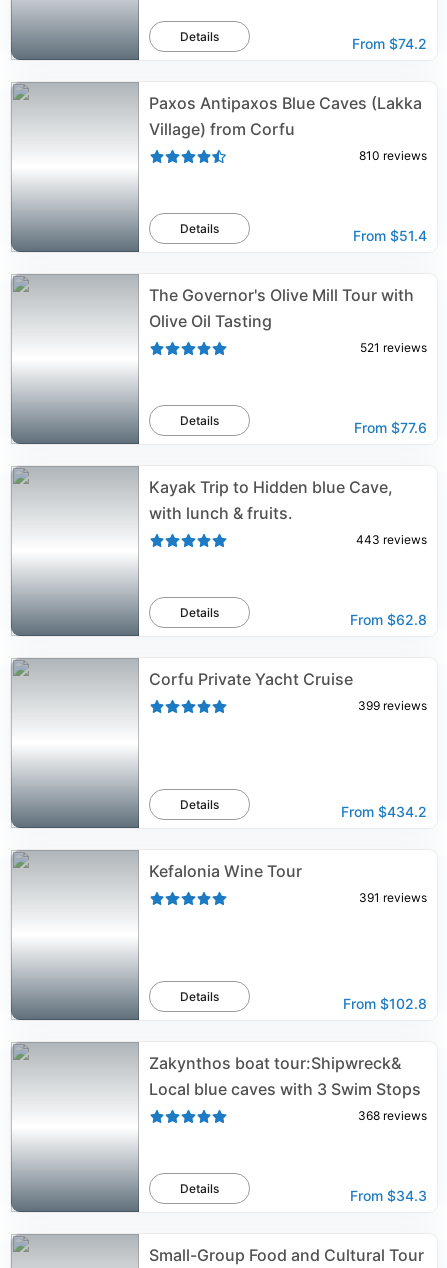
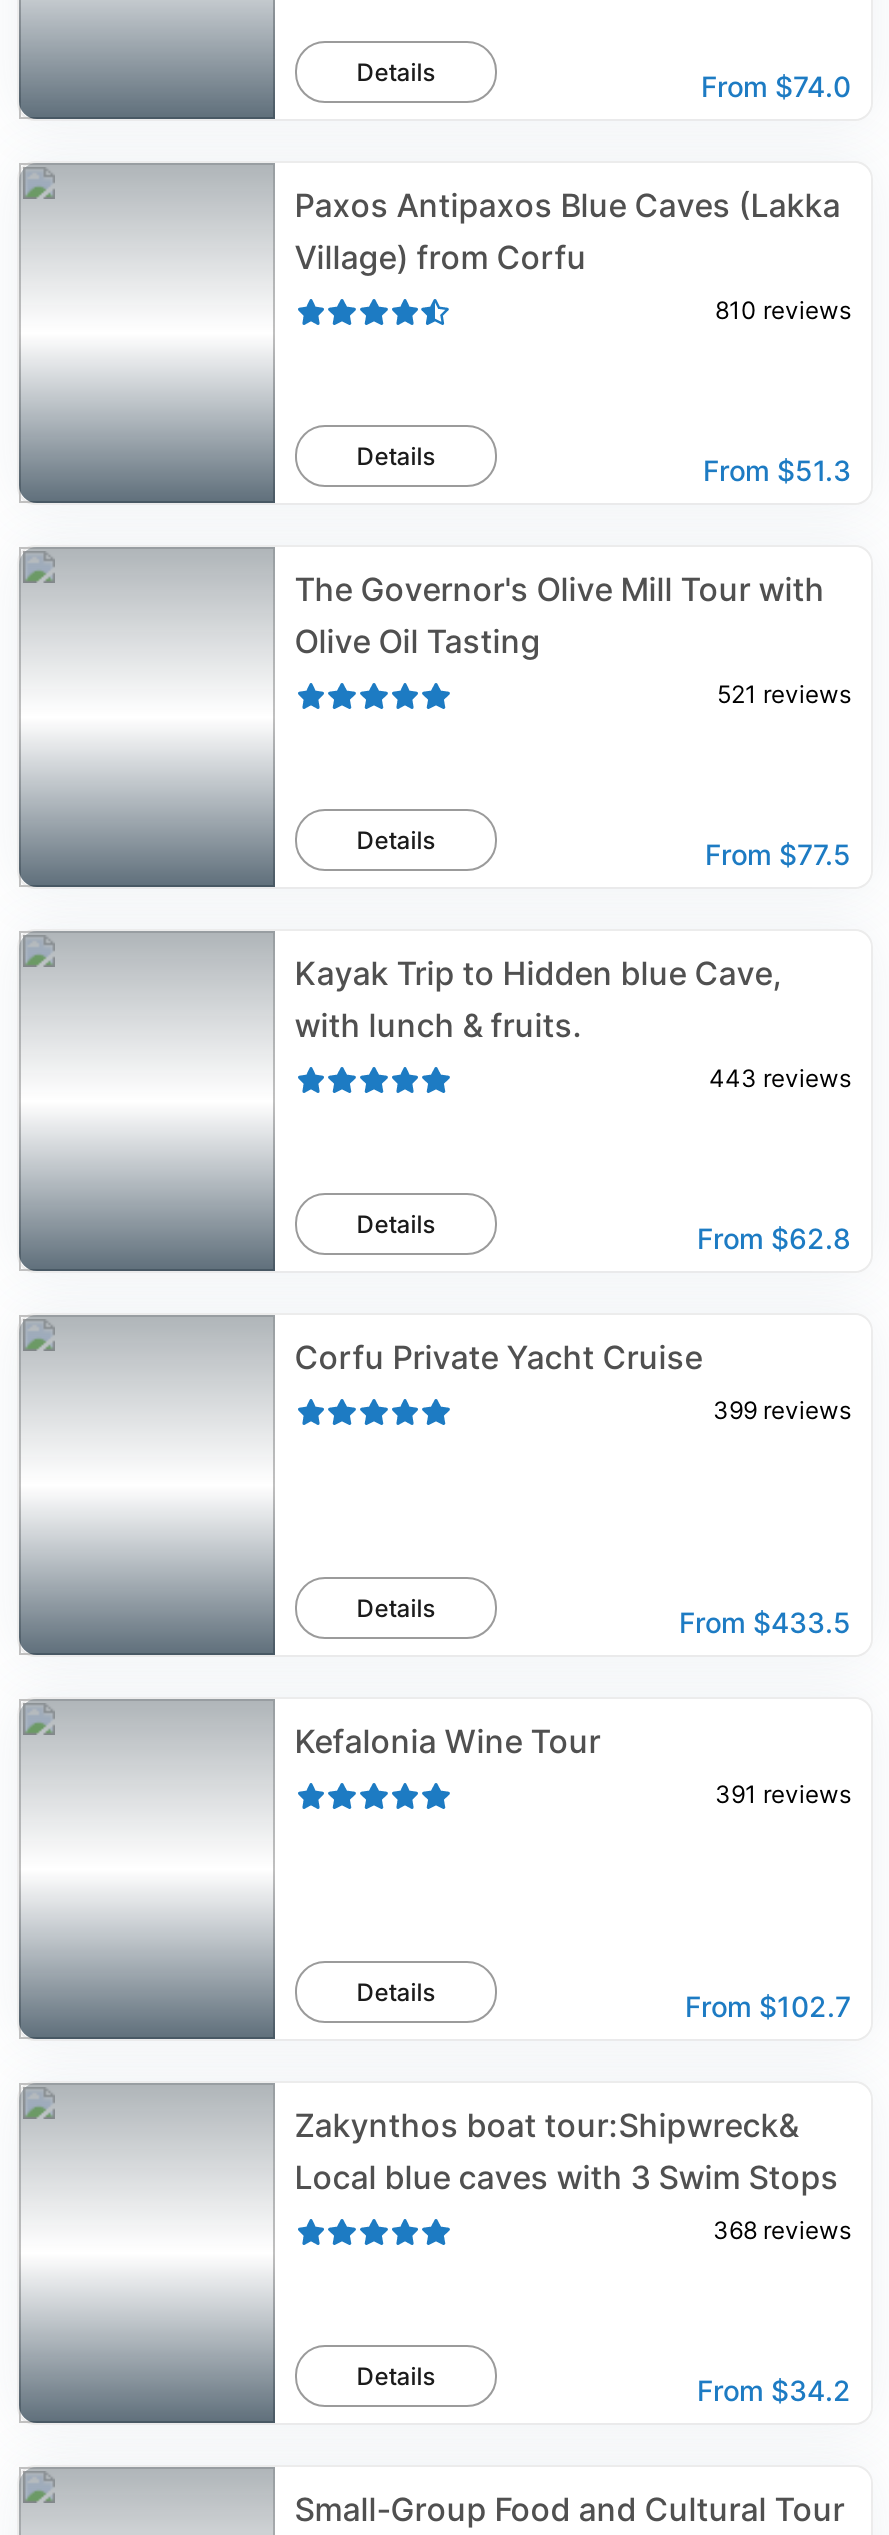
[352,35,427,52] From $74.2 -> [701,69,851,103] From $74.0
[353,227,427,244] From $51.4 -> [703,453,851,487] From $51.3
[354,419,427,436] From $77.6 -> [705,837,851,871] From $77.5
[341,803,427,820] From $434.2 -> [679,1605,851,1639] From $433.5
[343,995,427,1012] From $102.8 -> [685,1989,851,2023] From $102.7
[350,1187,427,1204] From $34.3 -> [697,2373,851,2407] From $34.2

